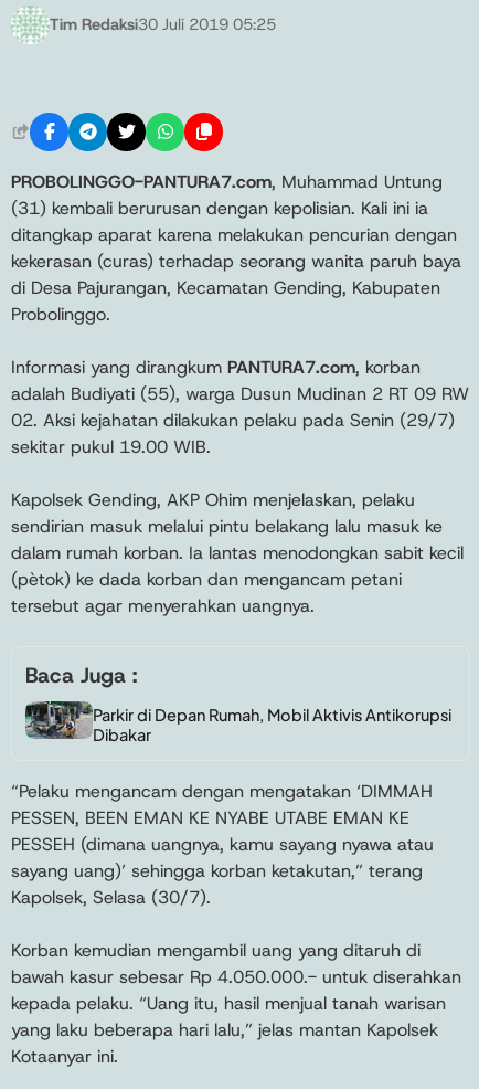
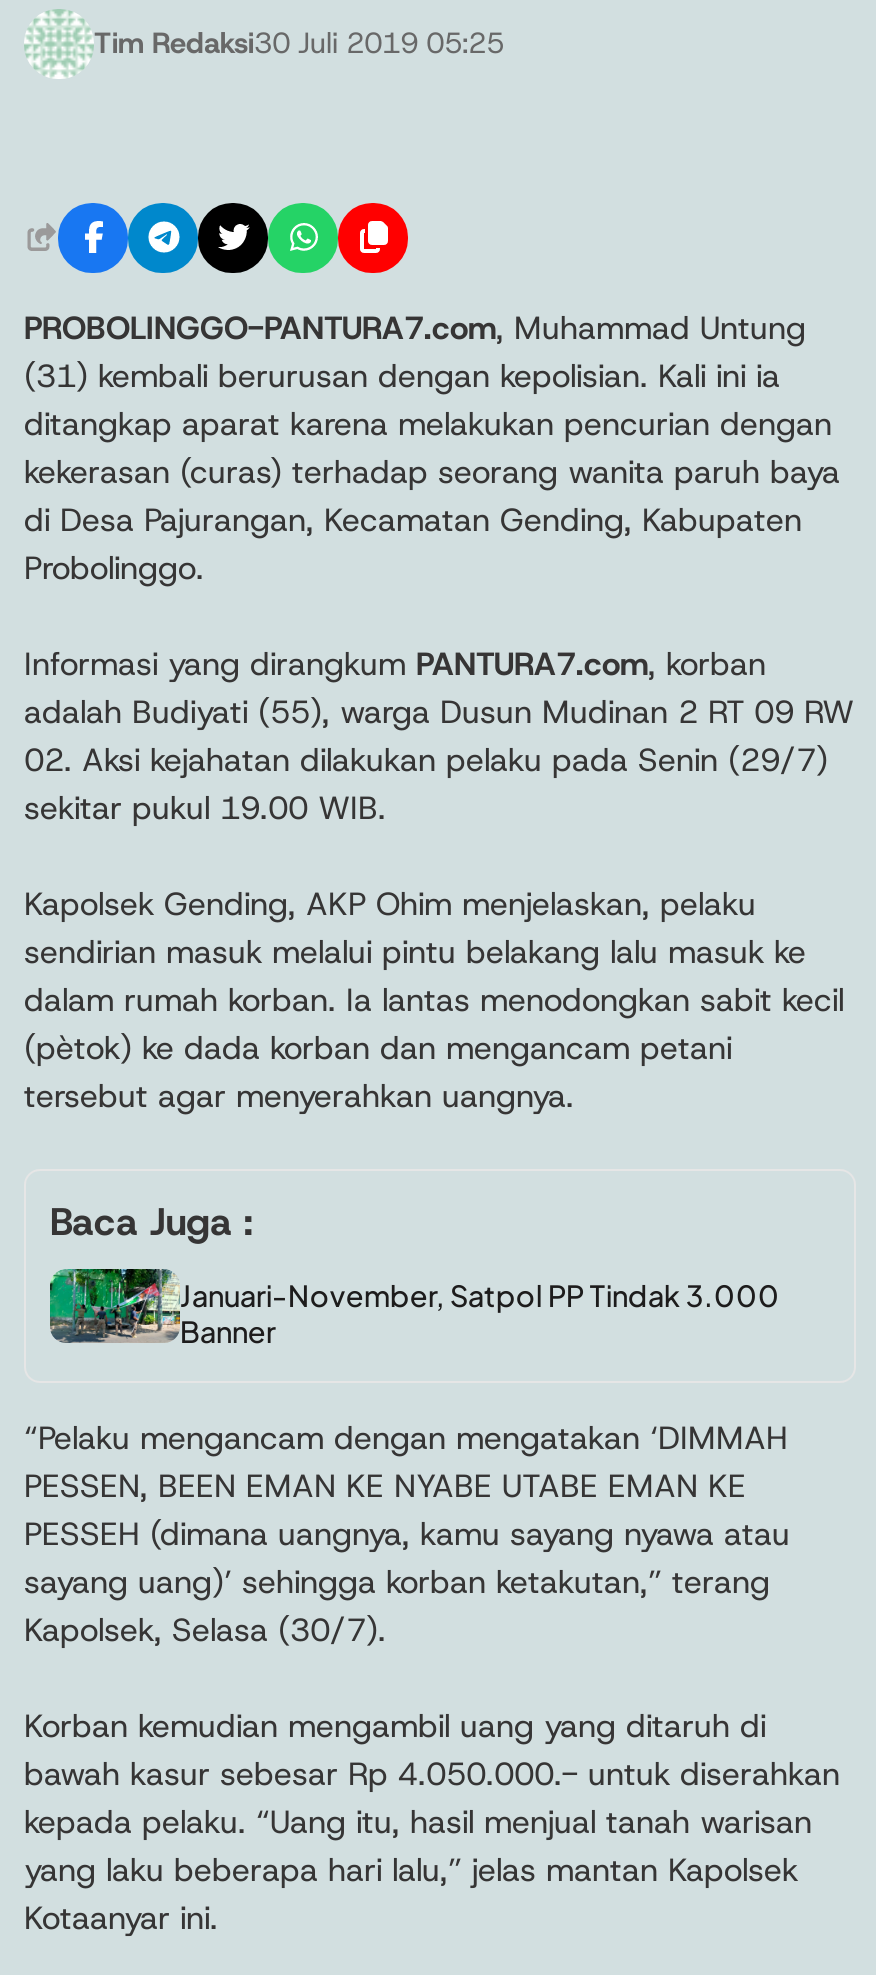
[24,700,451,744] [image] | Parkir di Depan Rumah, Mobil Aktivis Antikorupsi | Dibakar -> [50,1267,780,1349] [image] | Januari-November, Satpol PP Tindak 3.000 | Banner

